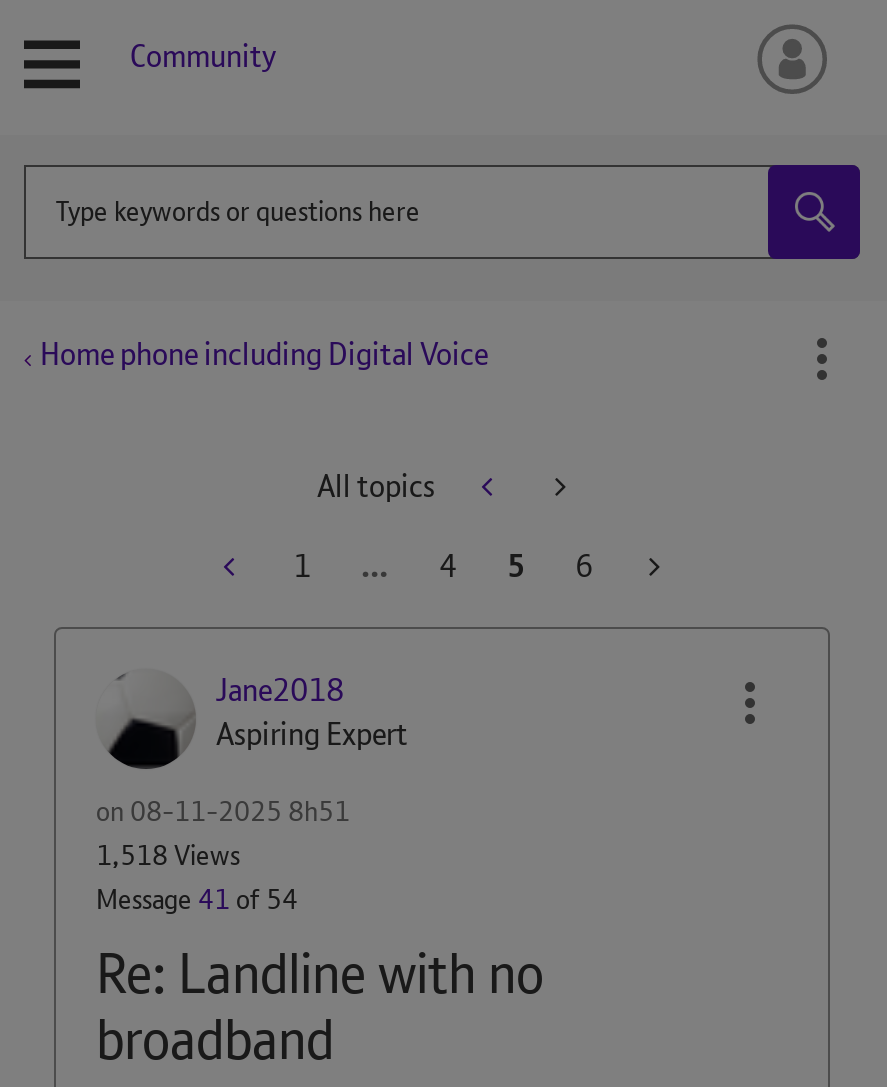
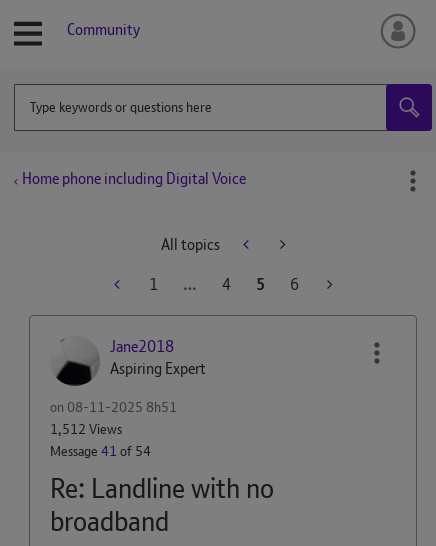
[96,837,240,873] 1,518 Views -> [50,420,122,438] 1,512 Views

